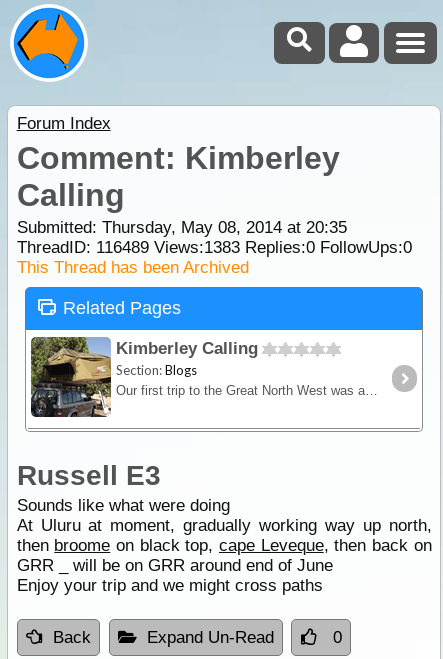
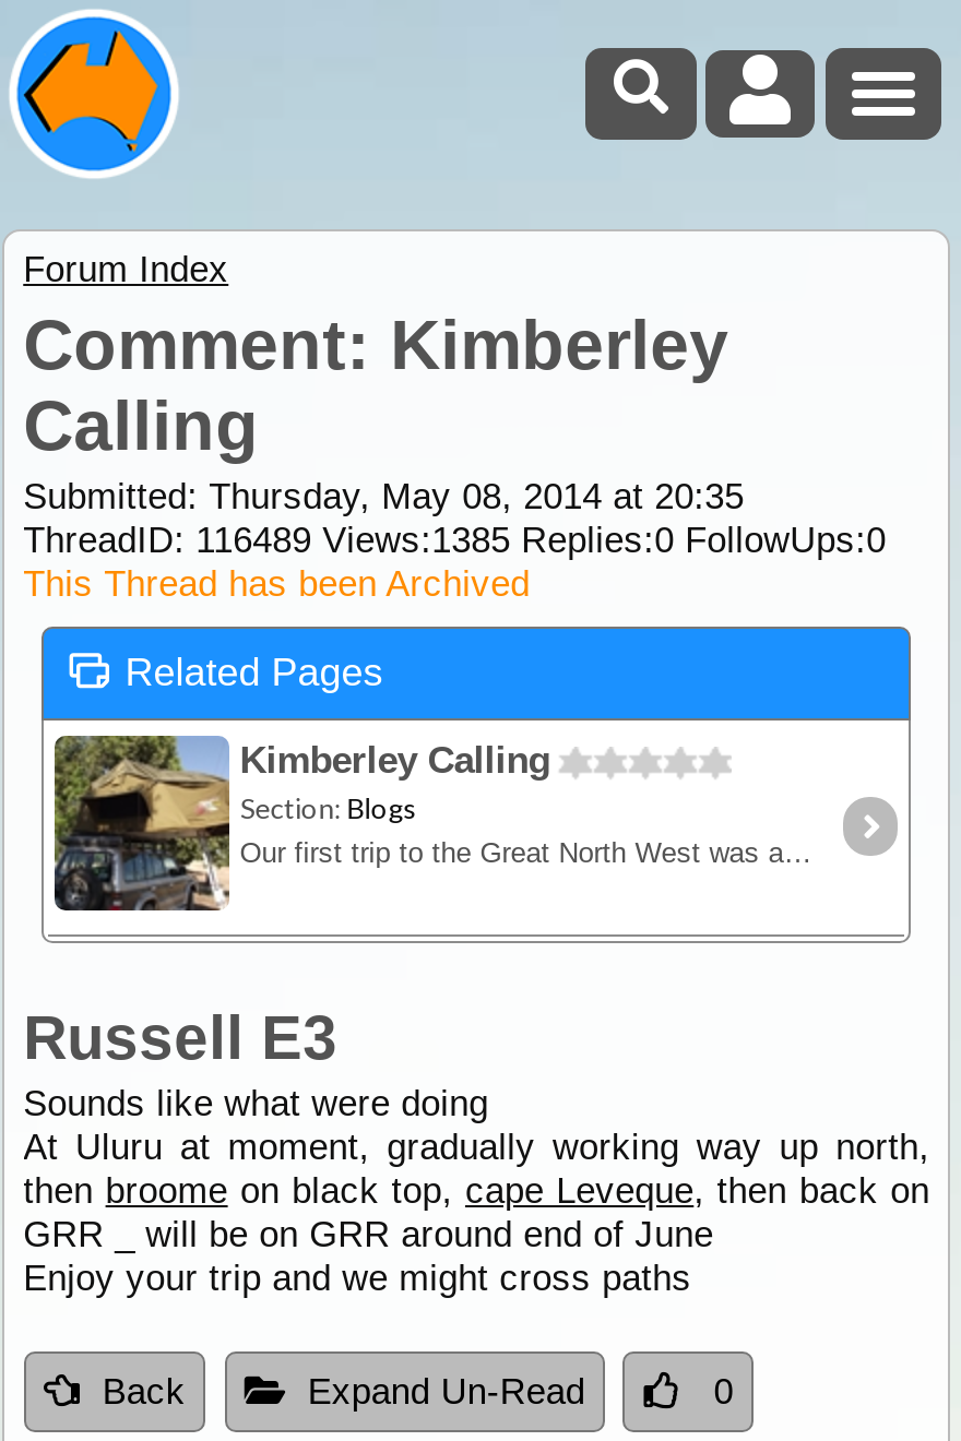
[17,238,412,257] ThreadID: 116489 Views:1383 Replies:0 FollowUps:0 -> [23,519,886,561] ThreadID: 116489 Views:1385 Replies:0 FollowUps:0

